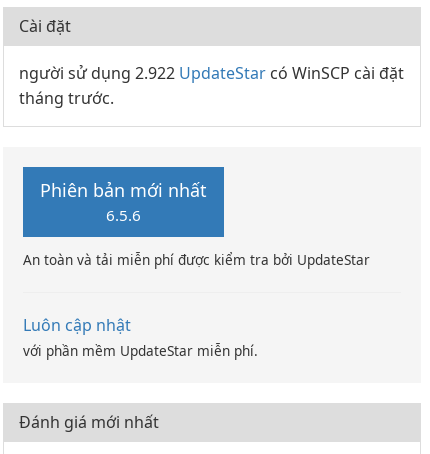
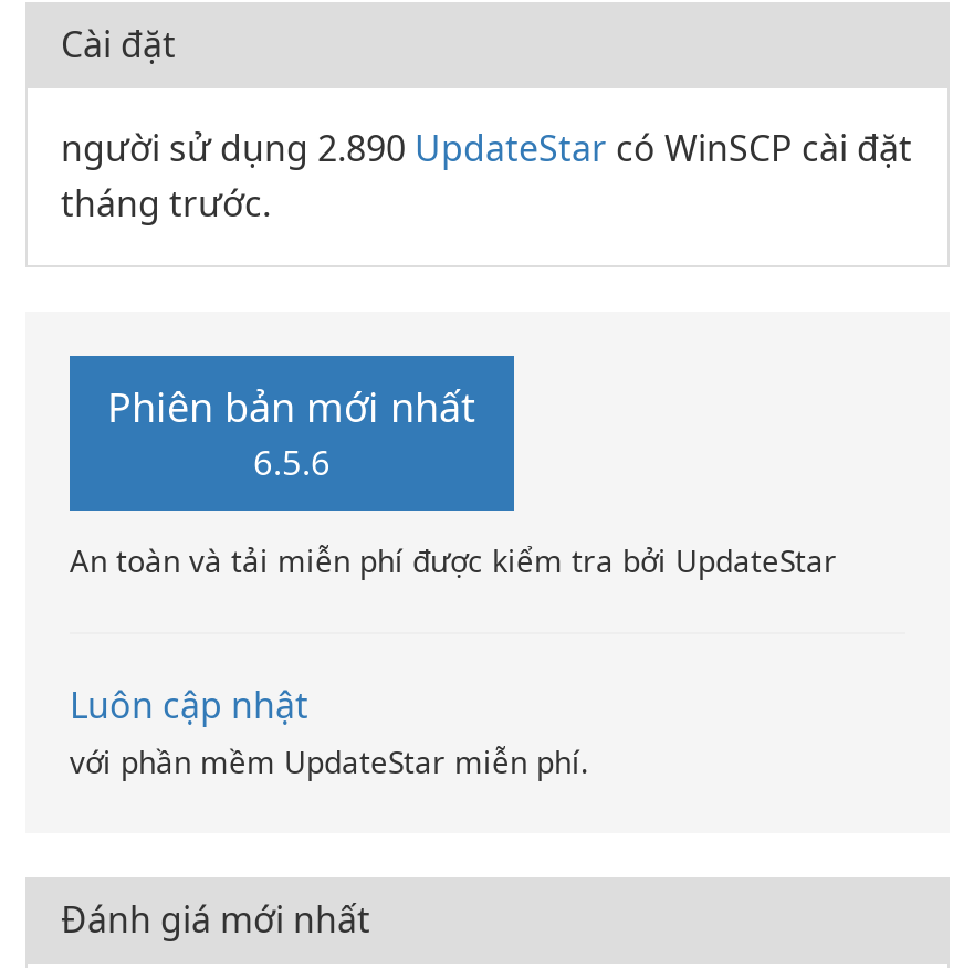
[19,62,404,84] người sử dụng 2.922 UpdateStar có WinSCP cài đặt -> [61,124,912,172] người sử dụng 2.890 UpdateStar có WinSCP cài đặt

